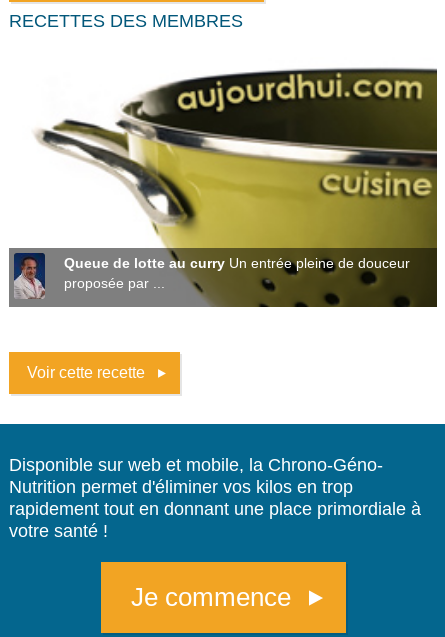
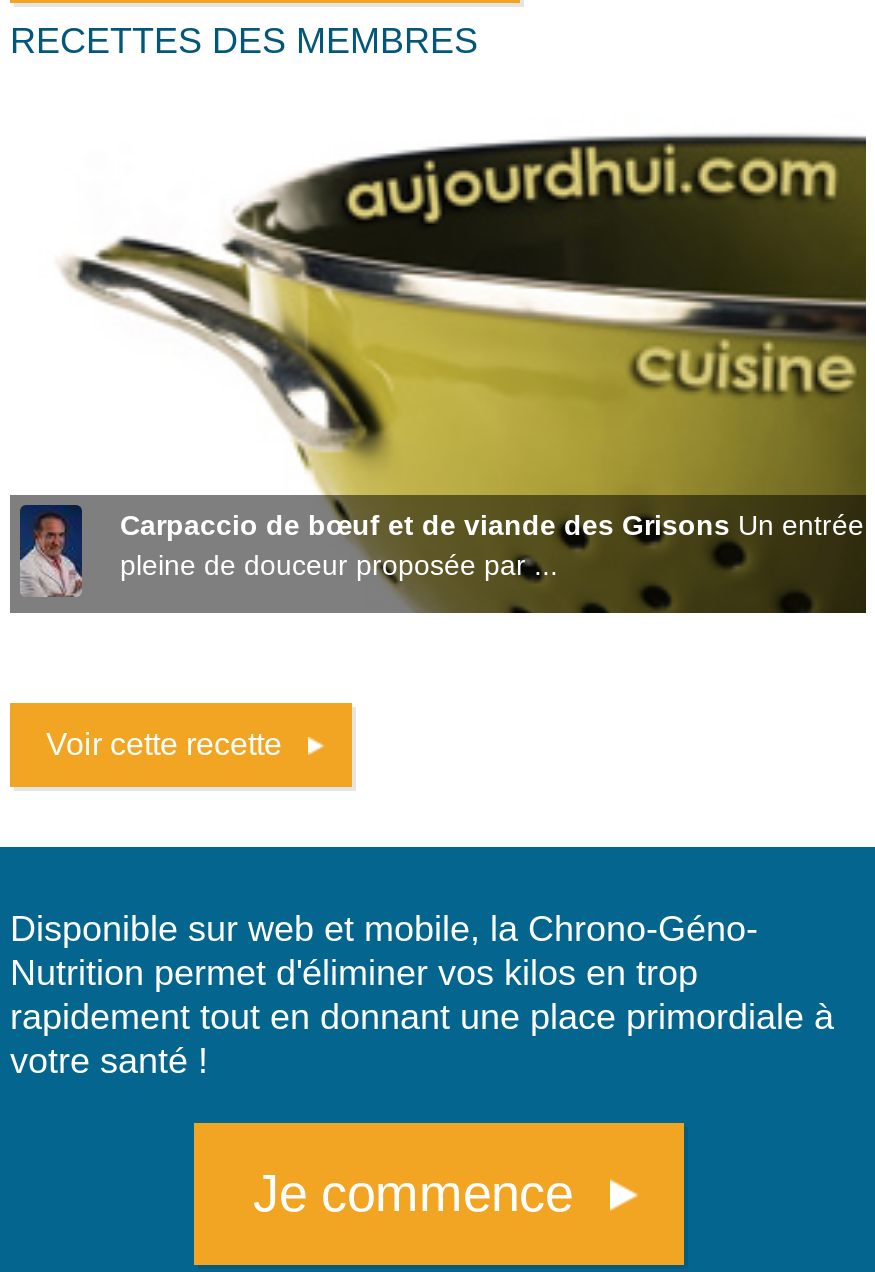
[64,255,410,291] Queue de lotte au curry Un entrée pleine de douceur | proposée par ... -> [120,509,864,581] Carpaccio de bœuf et de viande des Grisons Un entrée | pleine de douceur proposée par ...

